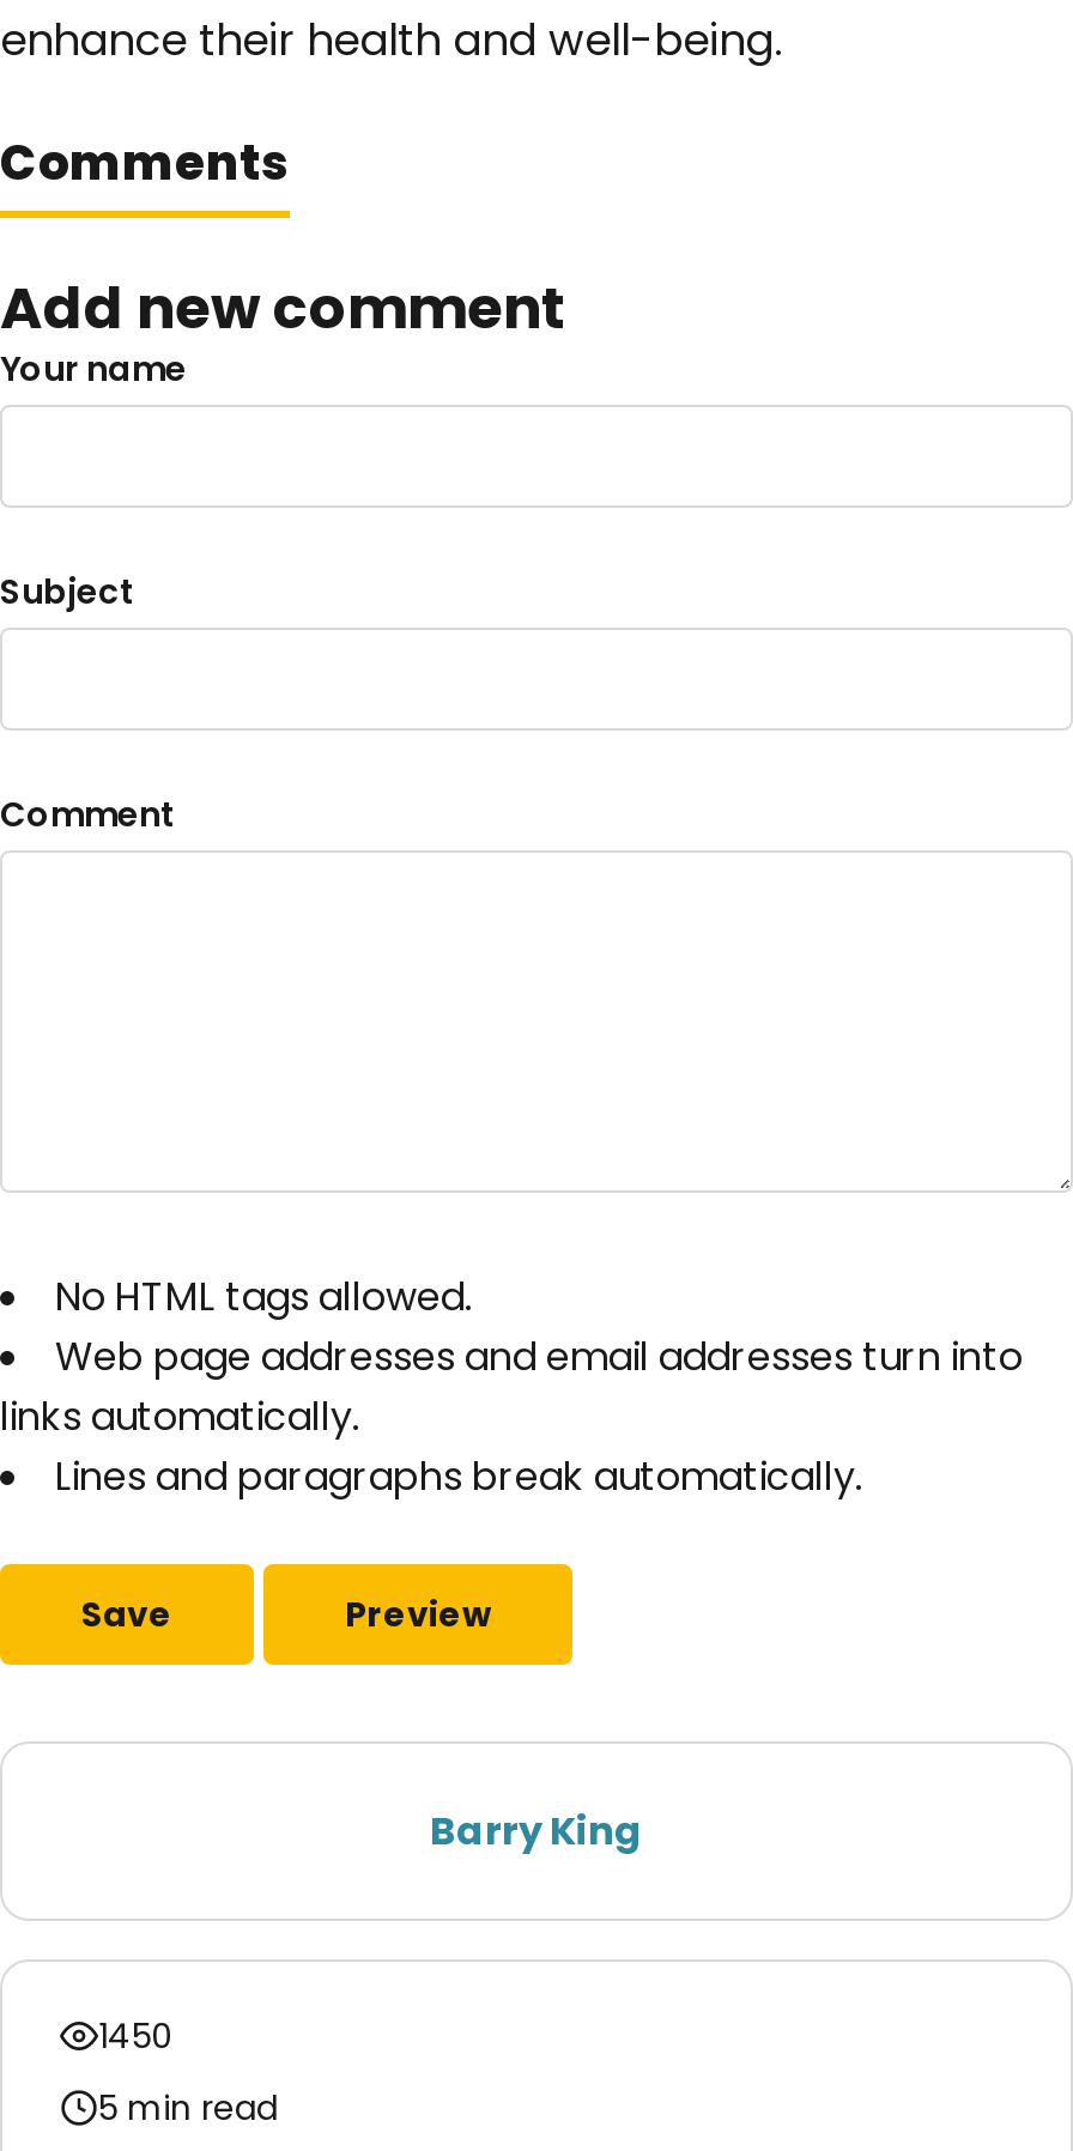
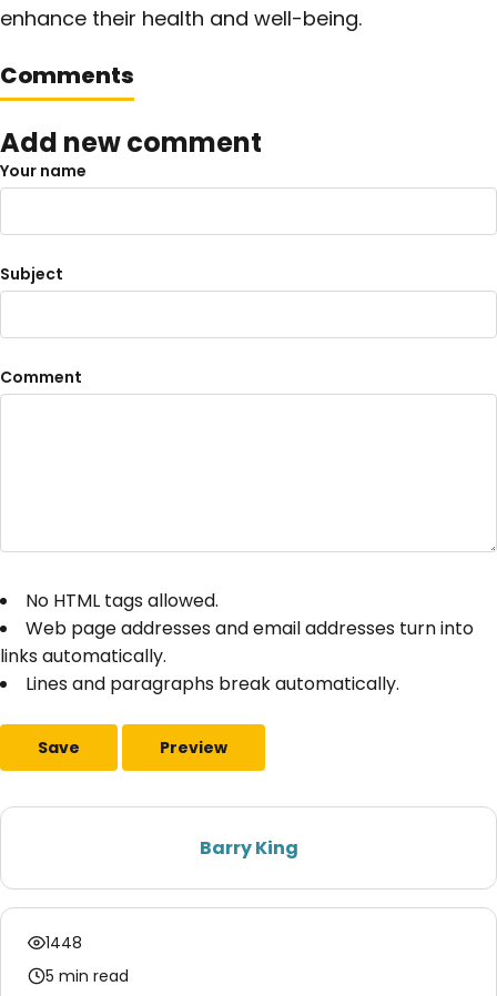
[98,2011,172,2059] 1450 -> [45,931,82,954] 1448

